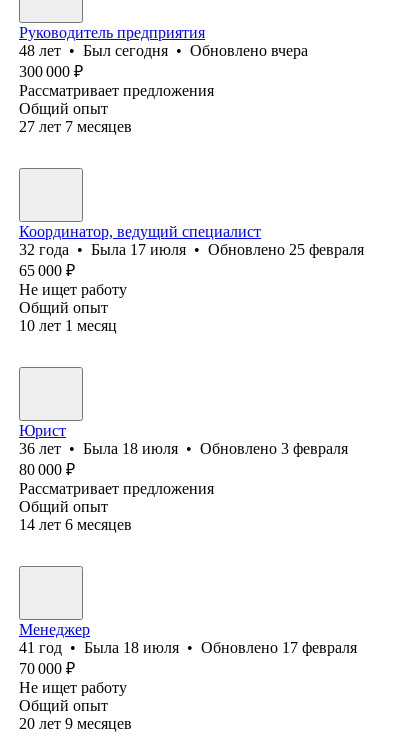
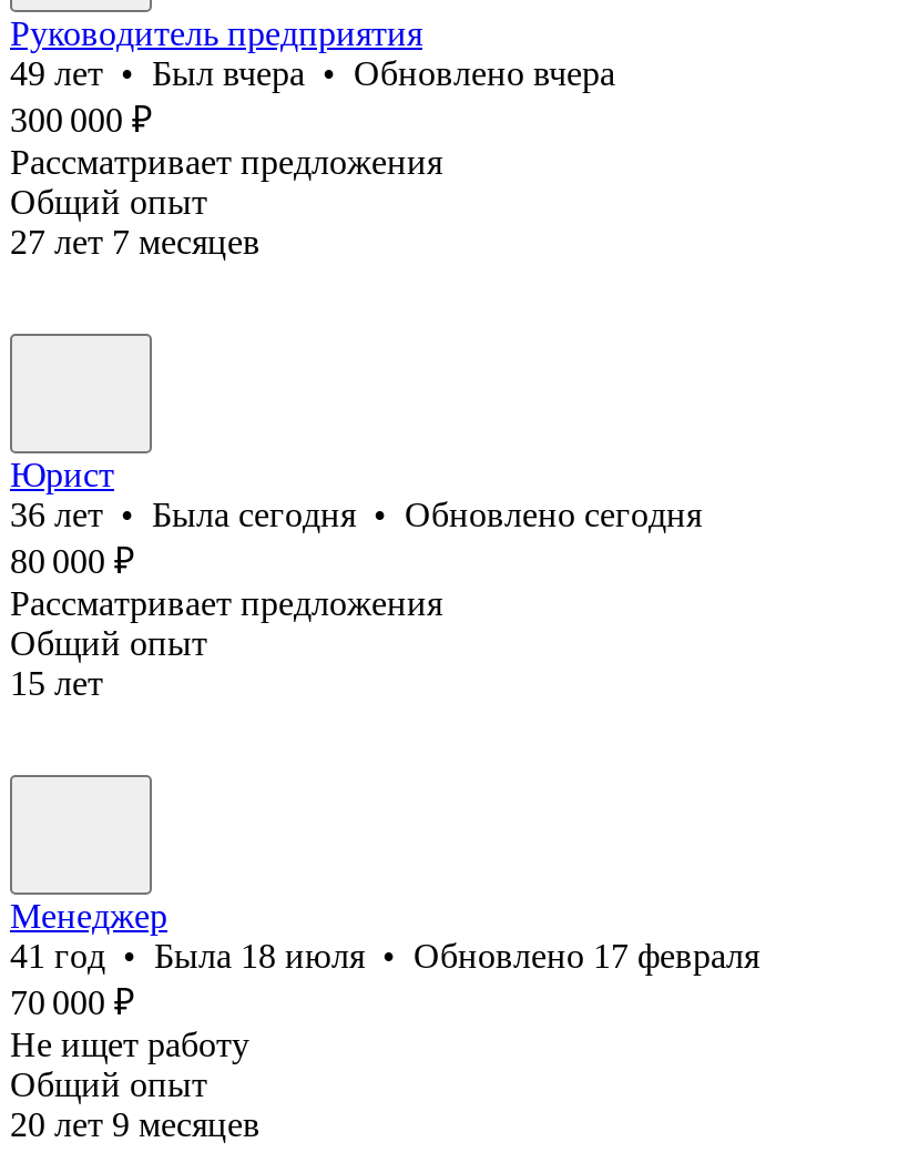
[19,42,308,59] 48 лет • Был сегодня • Обновлено вчера -> [10,54,615,92] 49 лет • Был вчера • Обновлено вчера
[19,223,364,334] Координатор, ведущий специалист | 32 года • Была 17 июля • Обновлено 25 февраля | 65 000 ₽ | Не ищет работу | Общий опыт | 10 лет 1 месяц -> none
[19,440,348,457] 36 лет • Была 18 июля • Обновлено 3 февраля -> [10,495,702,533] 36 лет • Была сегодня • Обновлено сегодня
[19,516,132,533] 14 лет 6 месяцев -> [10,664,103,702] 15 лет

